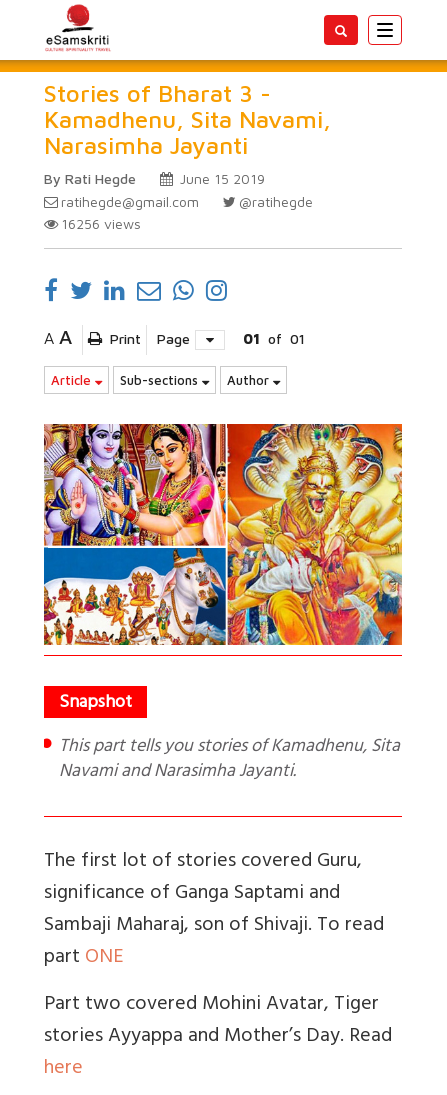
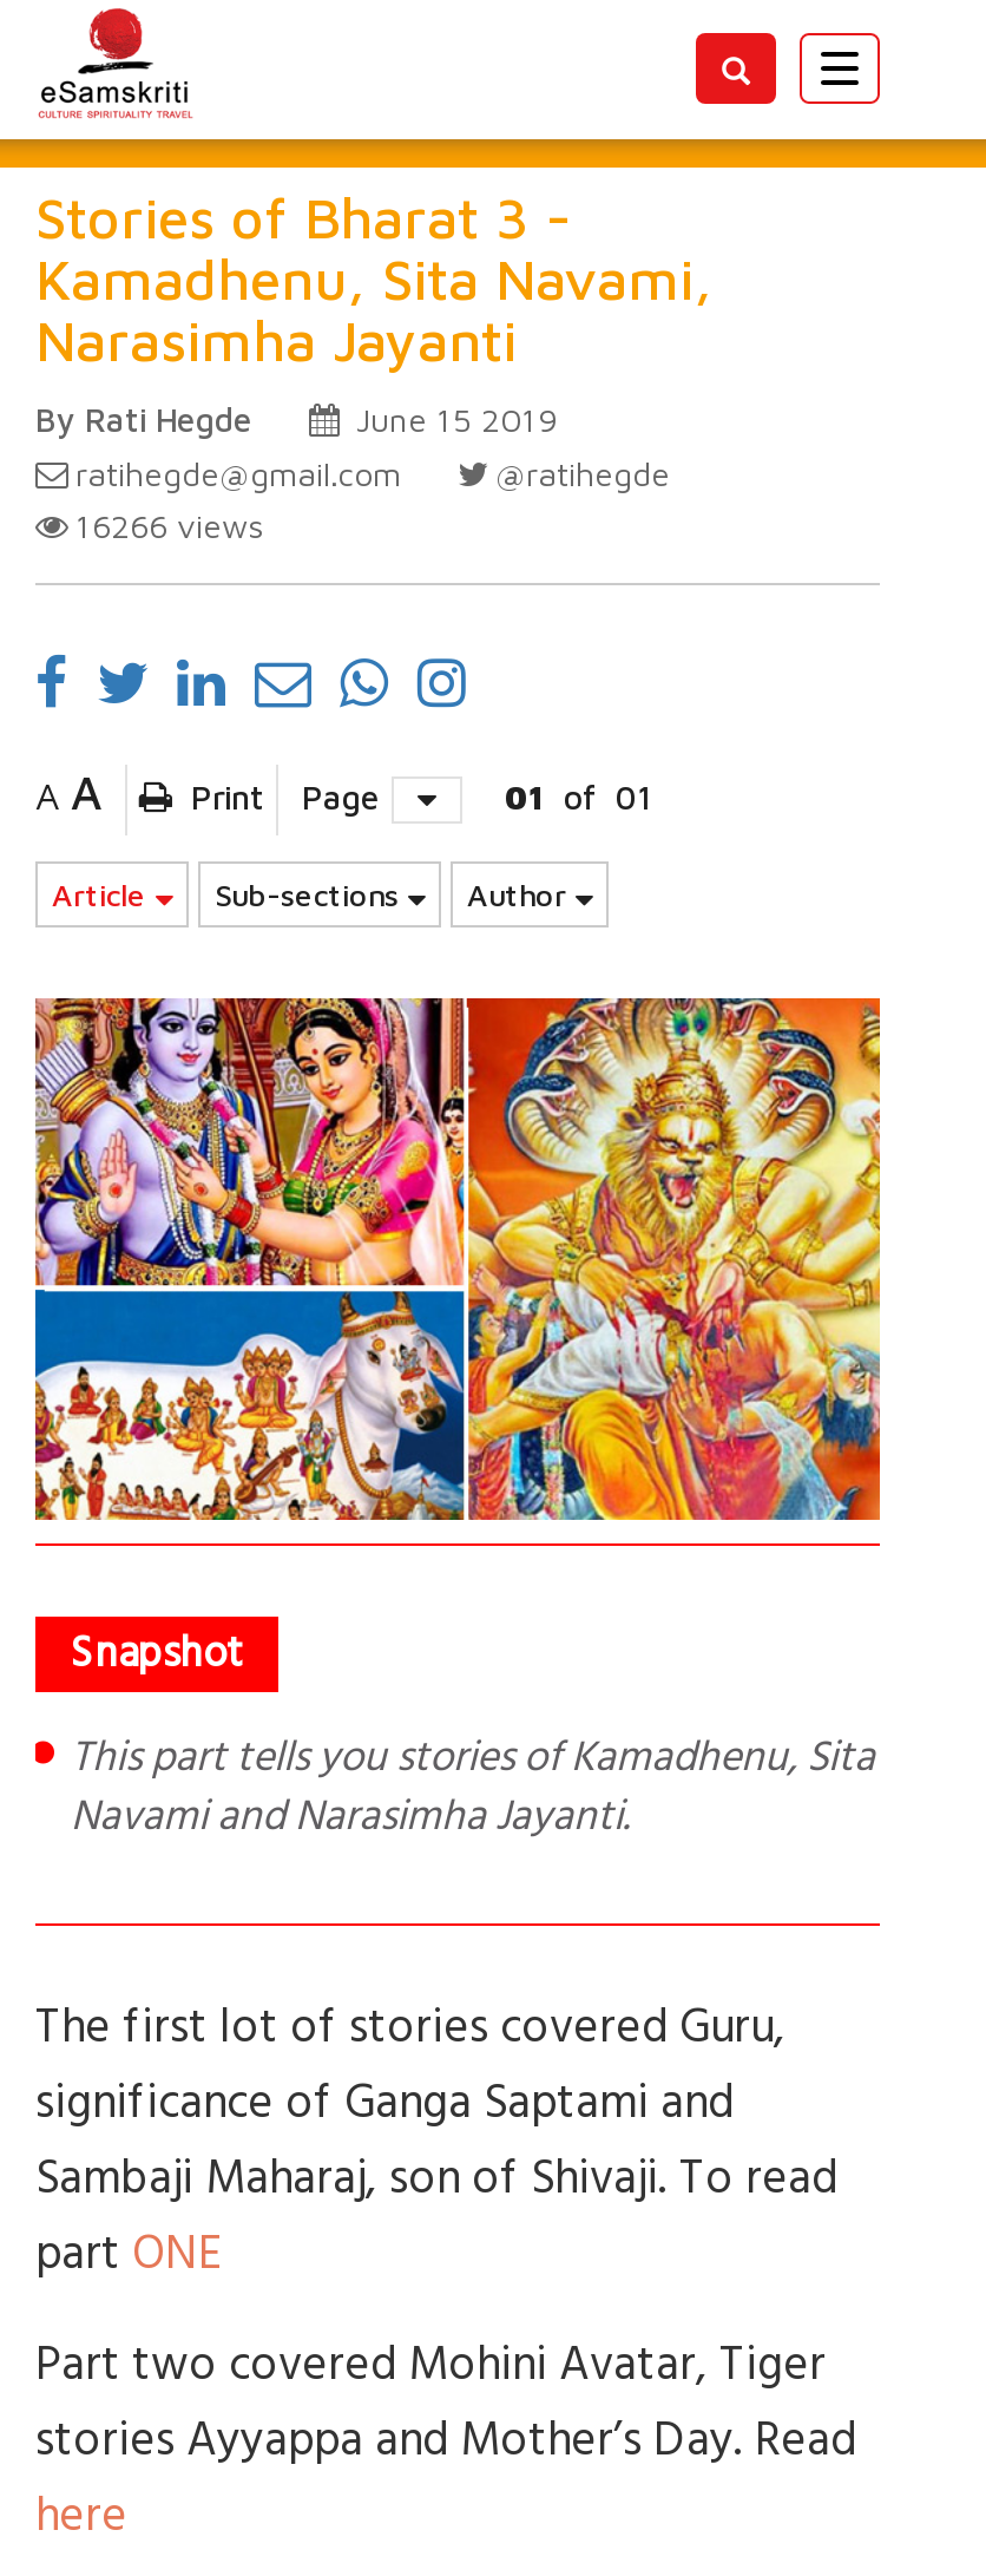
[61,215,141,232] 16256 views -> [75,505,264,545] 16266 views

